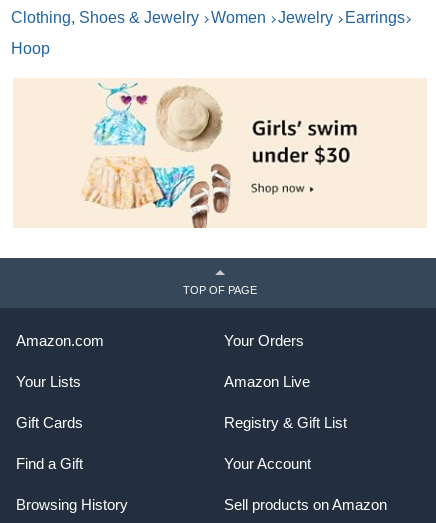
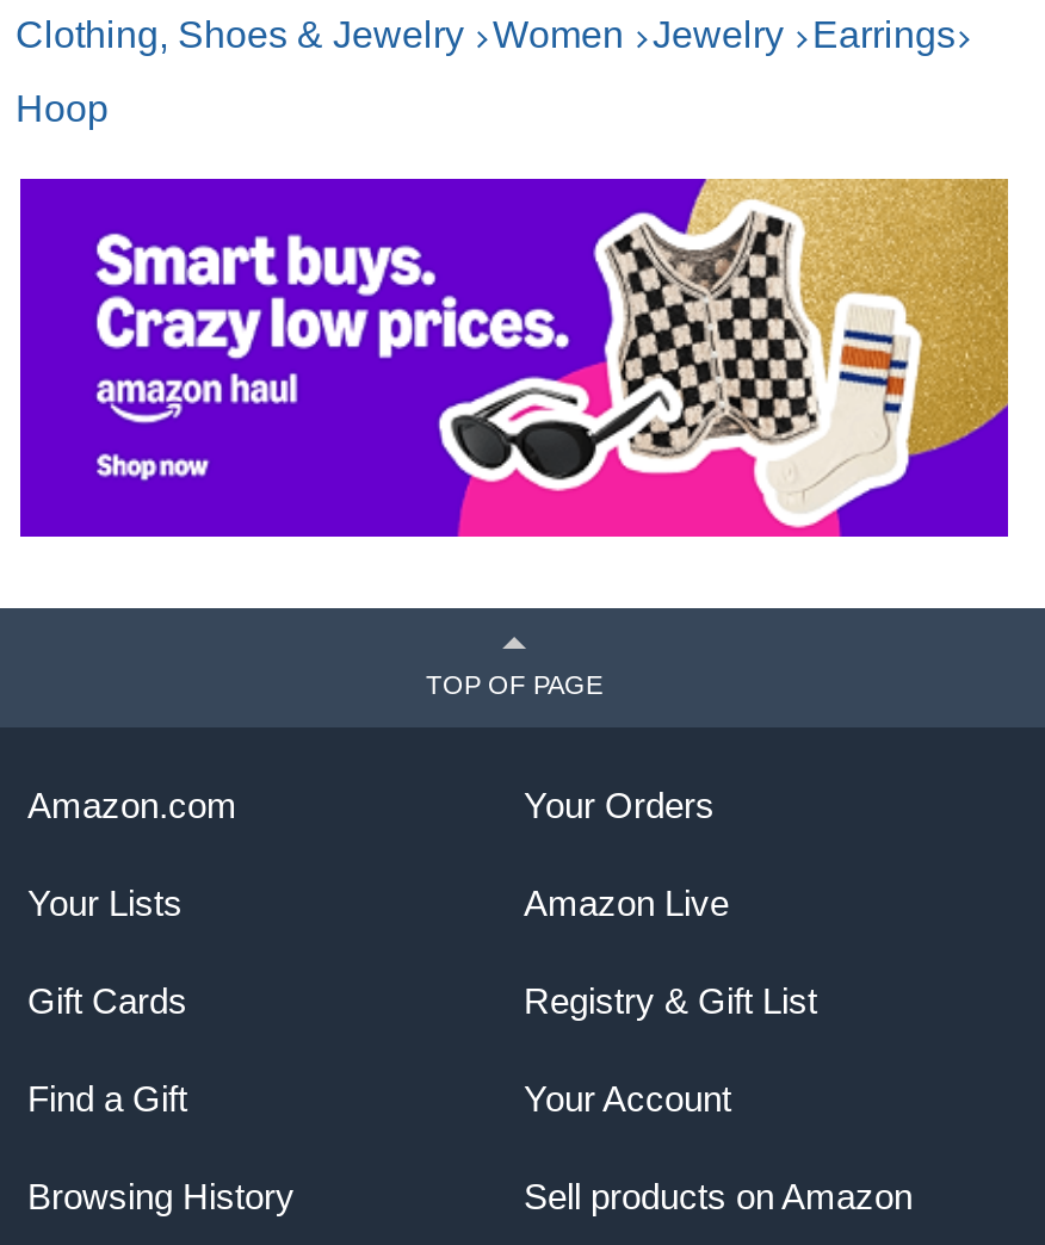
[13,77,427,229] [image] -> [18,175,1010,540] [image]

